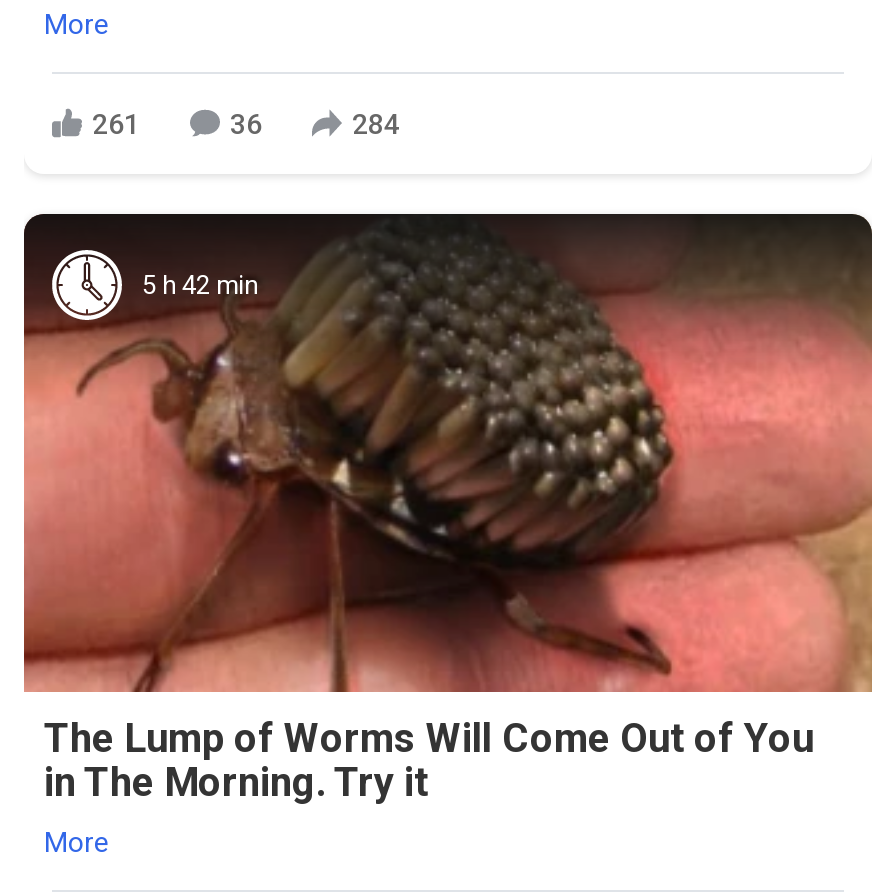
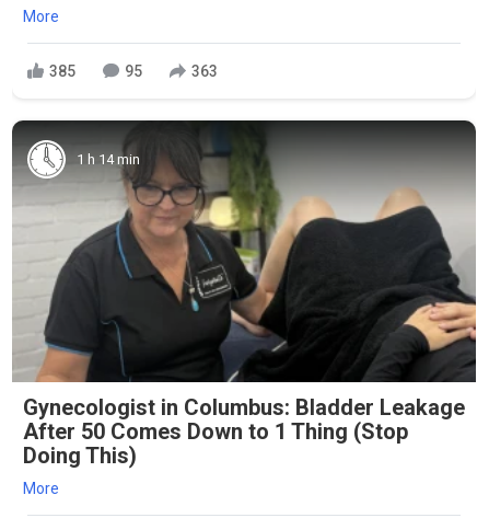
[92,108,400,140] 261 | 36 | 284 -> [49,62,218,80] 385 | 95 | 363
[24,226,874,654] [image] | 5 h 42 min -> [12,127,477,383] [image] | 1 h 14 min
[44,714,814,806] The Lump of Worms Will Come Out of You | in The Morning. Try it -> [23,394,465,469] Gynecologist in Columbus: Bladder Leakage | After 50 Comes Down to 1 Thing (Stop | Doing This)

